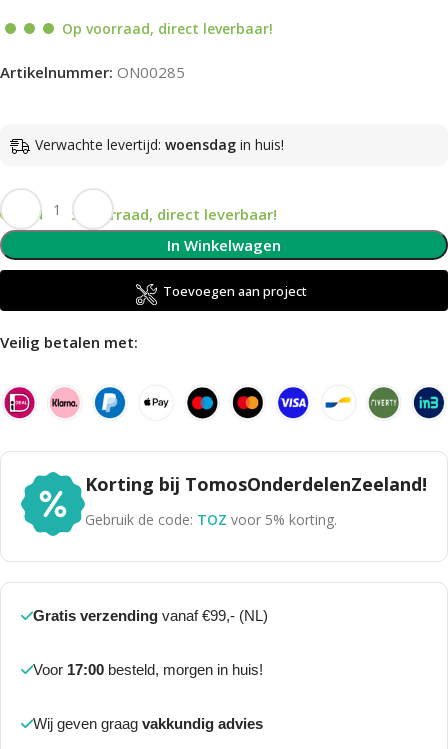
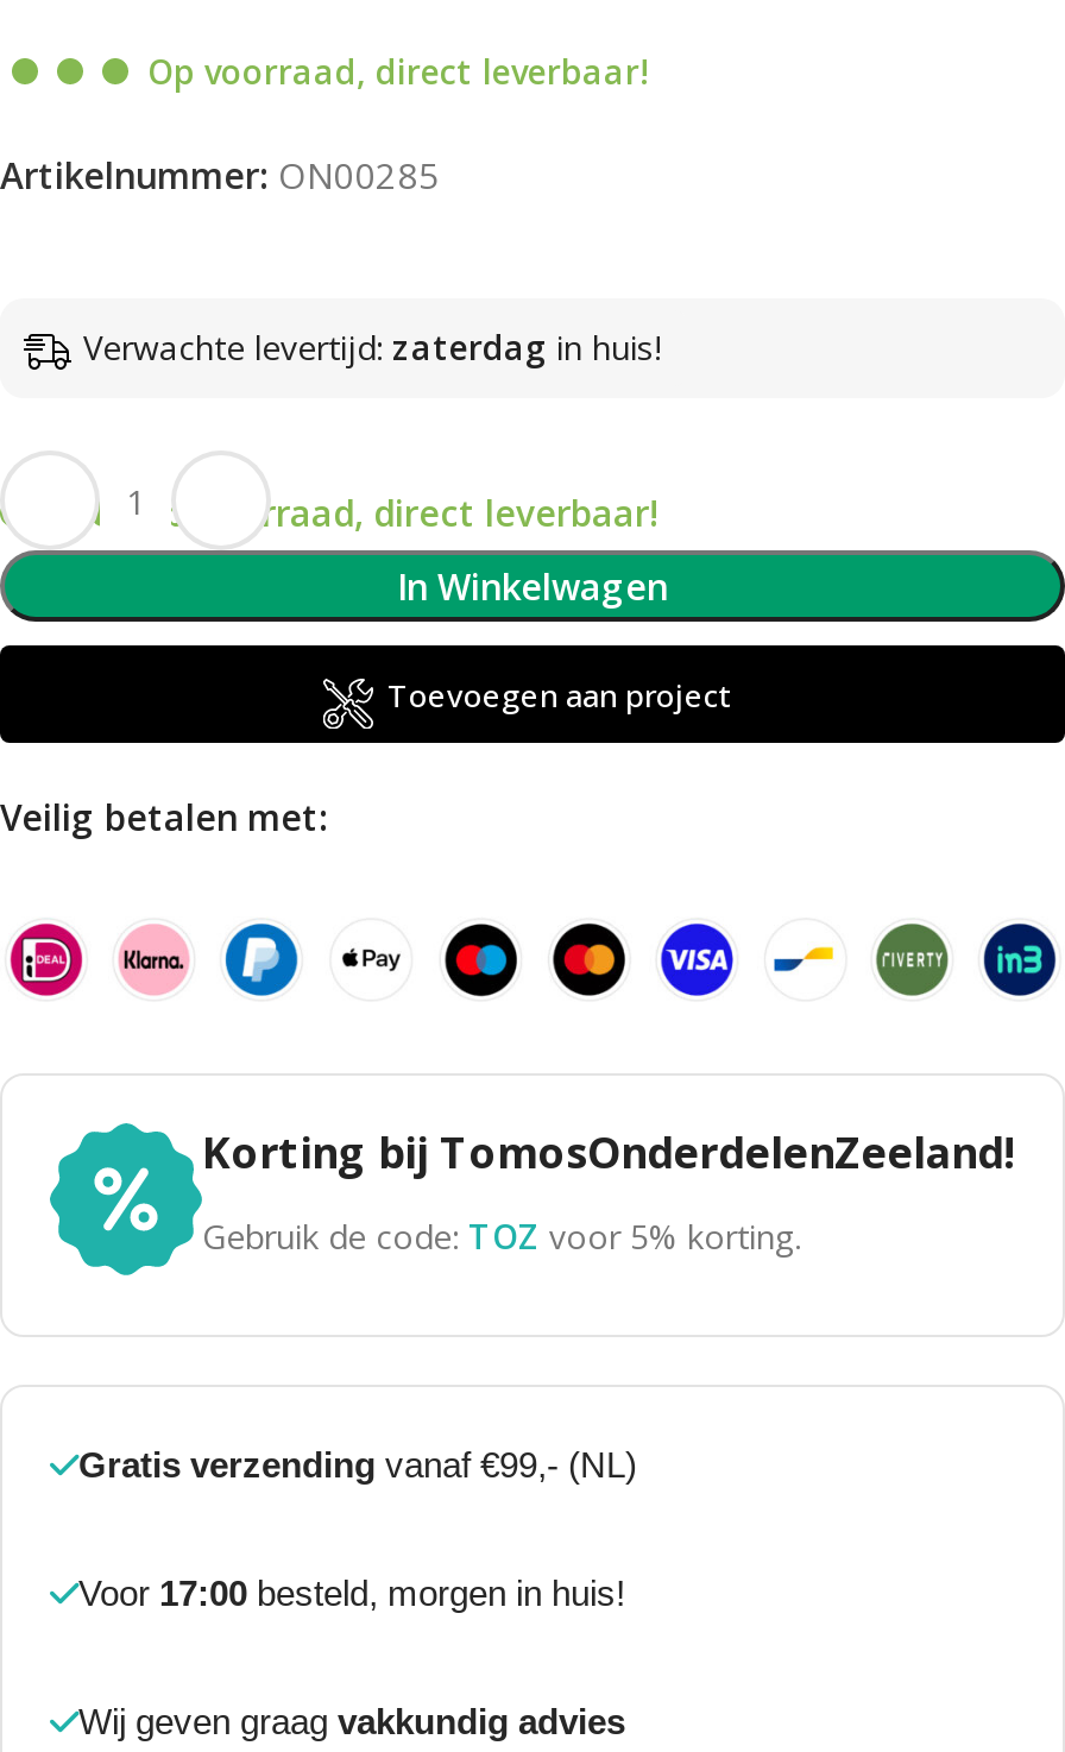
[35,135,284,154] Verwachte levertijd: woensdag in huis! -> [83,325,661,370] Verwachte levertijd: zaterdag in huis!

